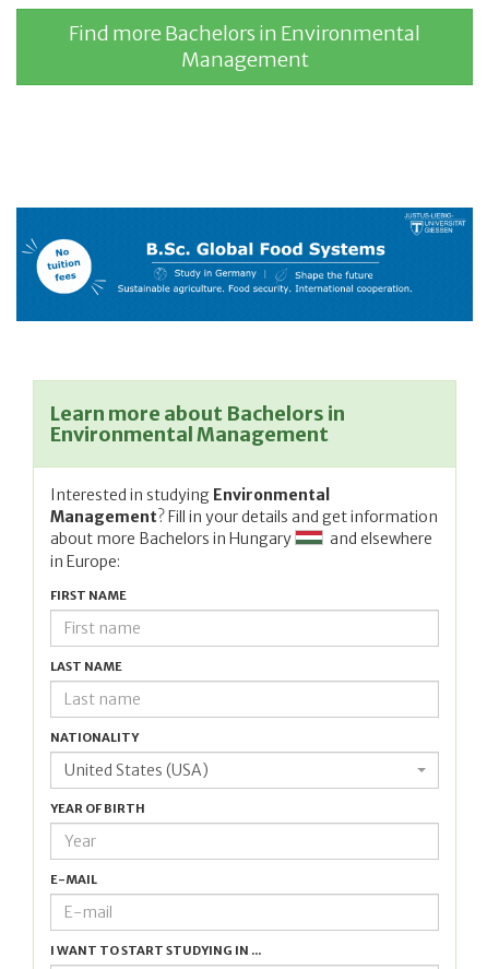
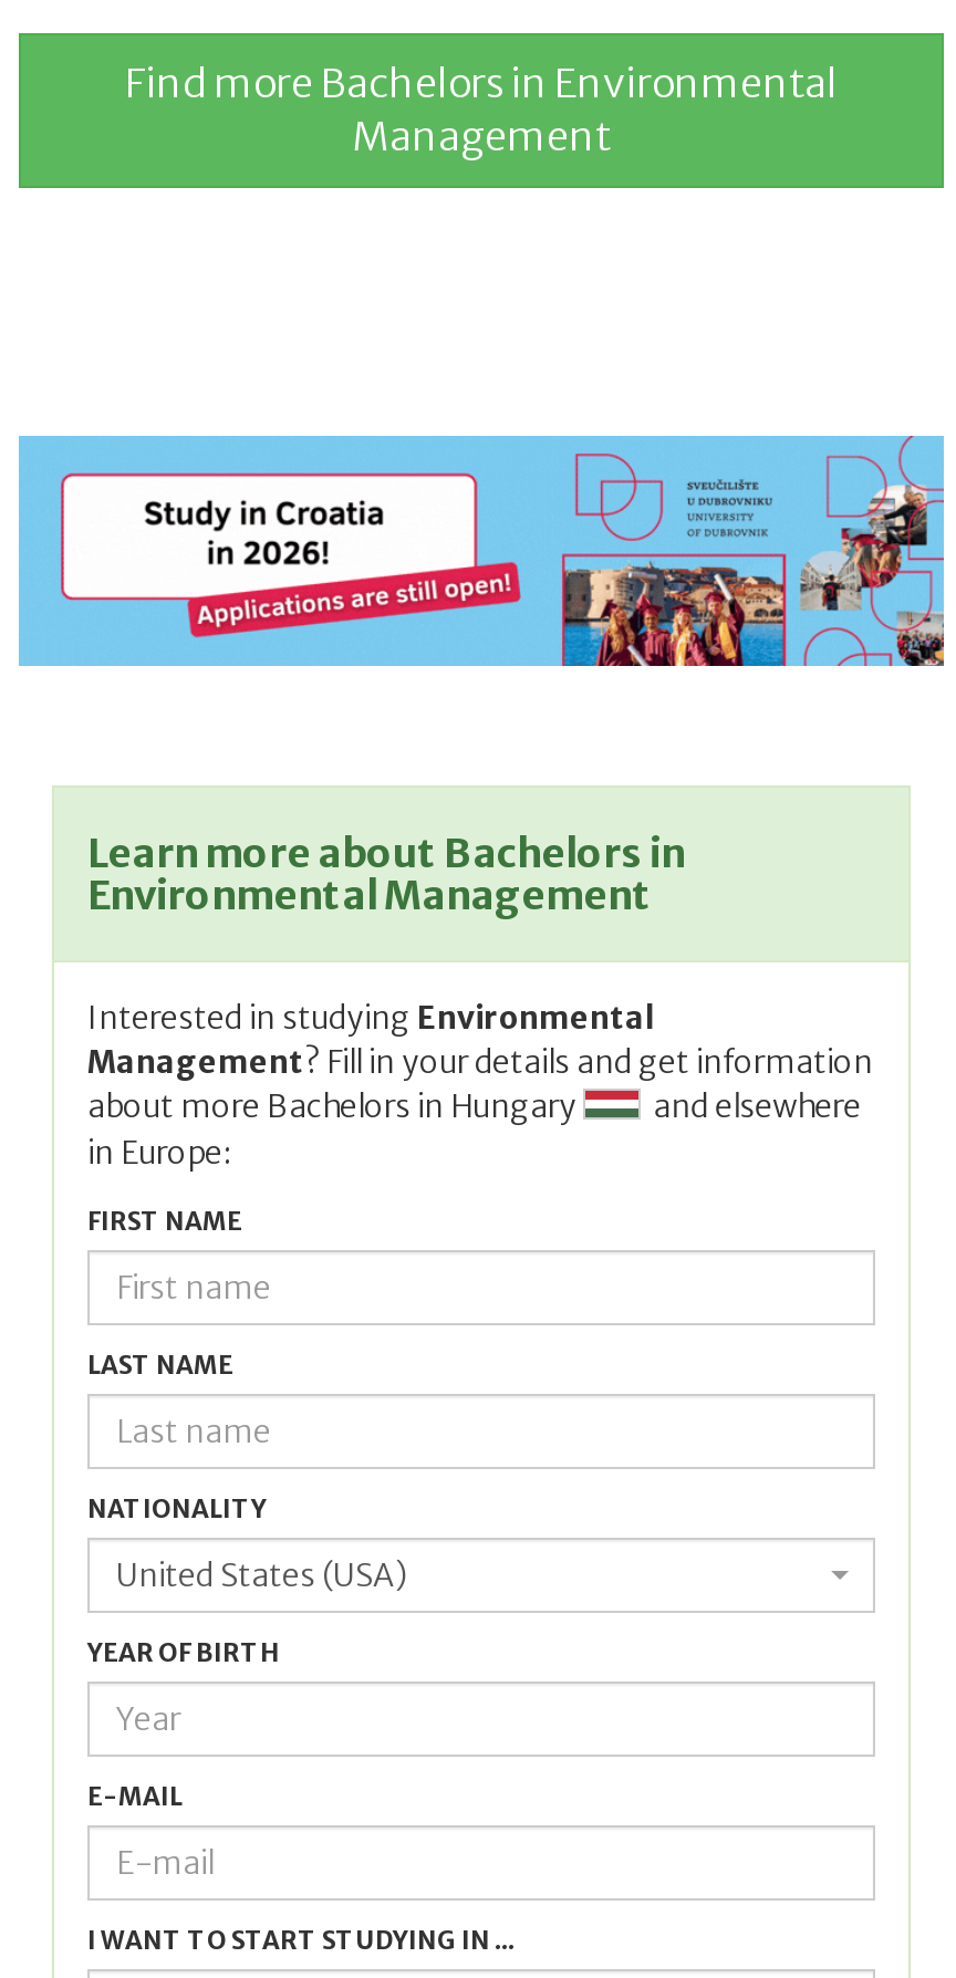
[16,208,474,322] [image] -> [17,434,946,668] [image]

